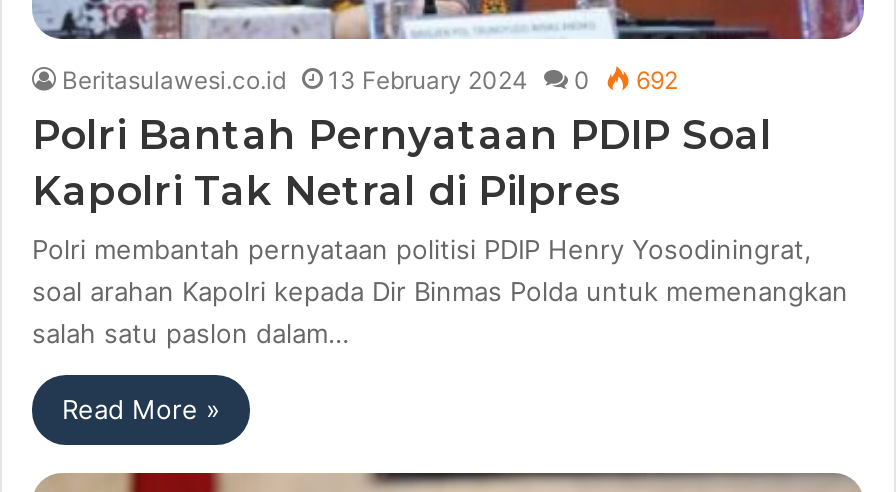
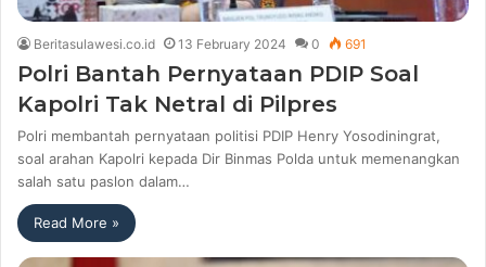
[62,66,678,96] Beritasulawesi.co.id 13 February 2024 0 692 -> [34,36,367,52] Beritasulawesi.co.id 13 February 2024 0 691

